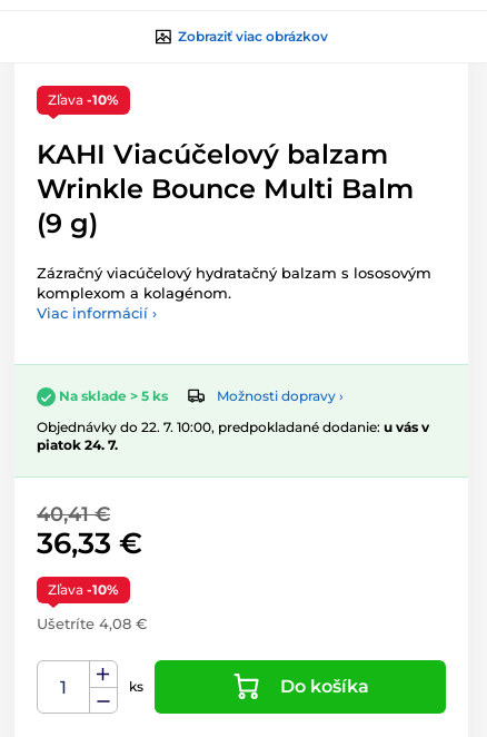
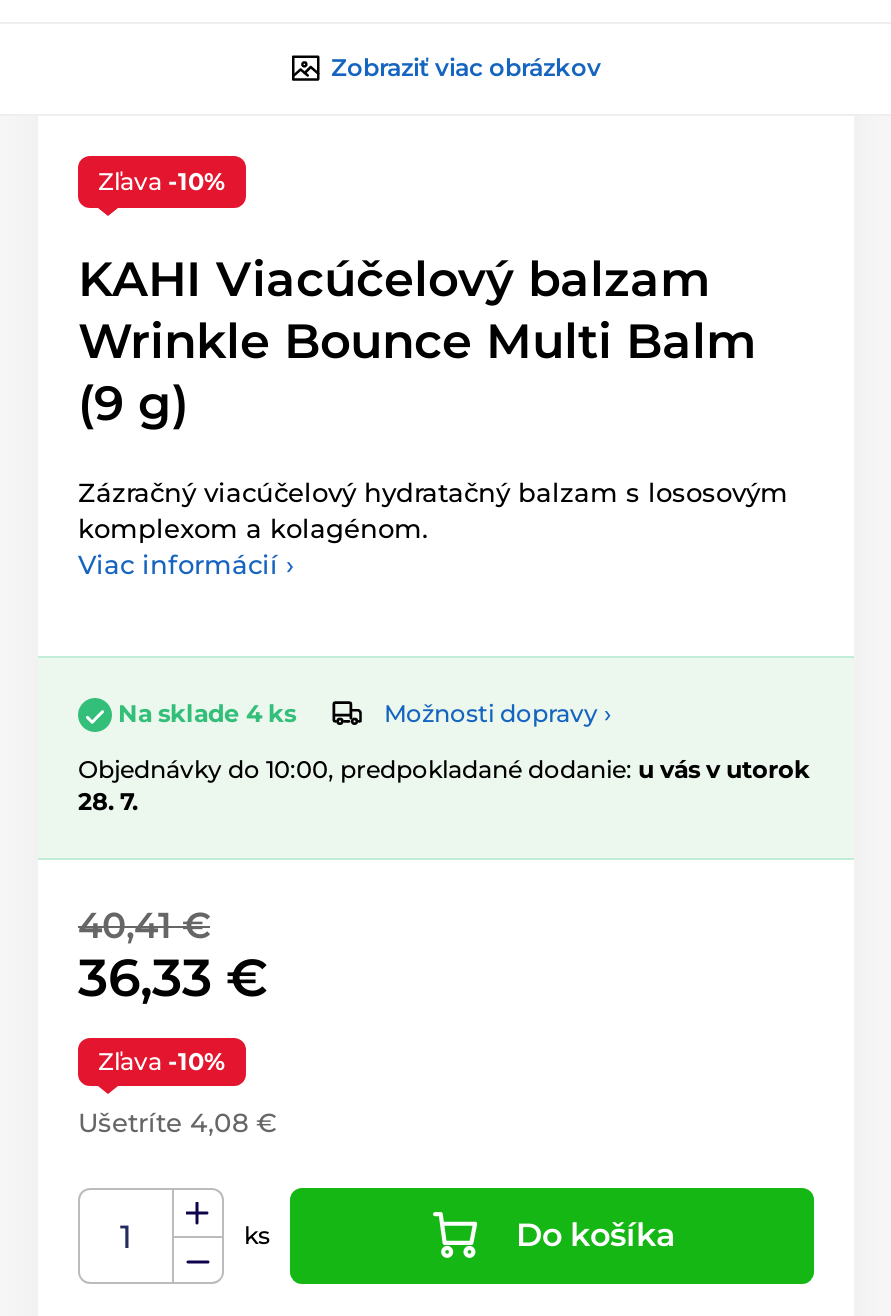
[59,388,168,404] Na sklade > 5 ks -> [118,698,296,728] Na sklade 4 ks
[37,418,429,453] Objednávky do 22. 7. 10:00, predpokladané dodanie: u vás v | piatok 24. 7. -> [78,753,810,815] Objednávky do 10:00, predpokladané dodanie: u vás v utorok | 28. 7.

